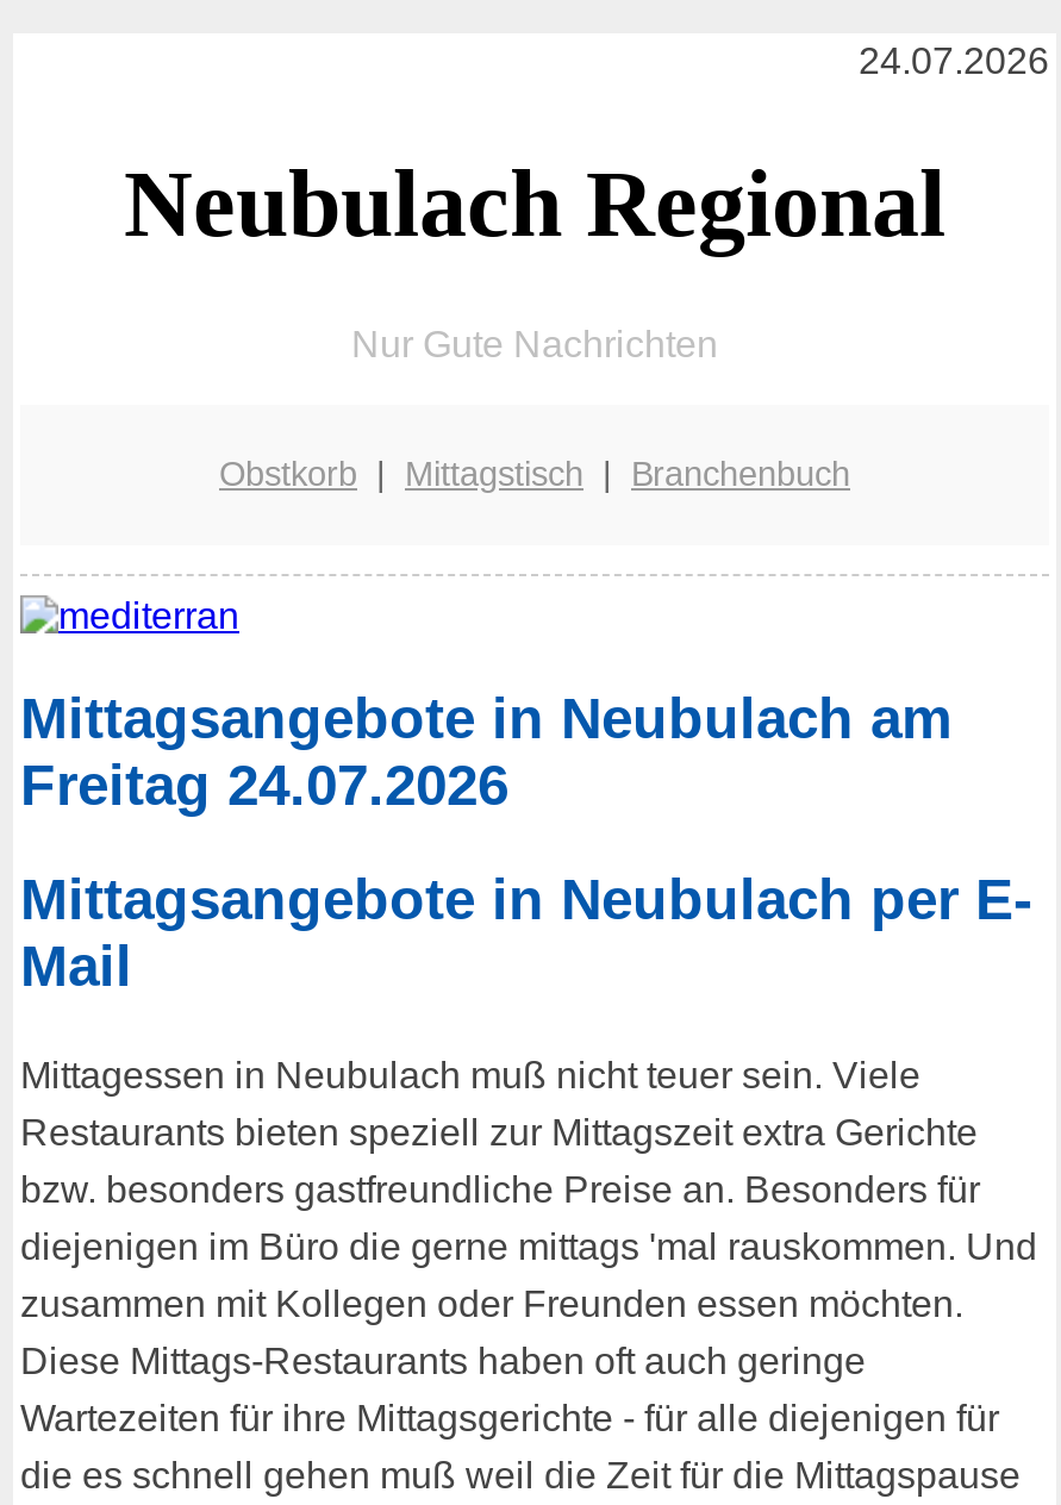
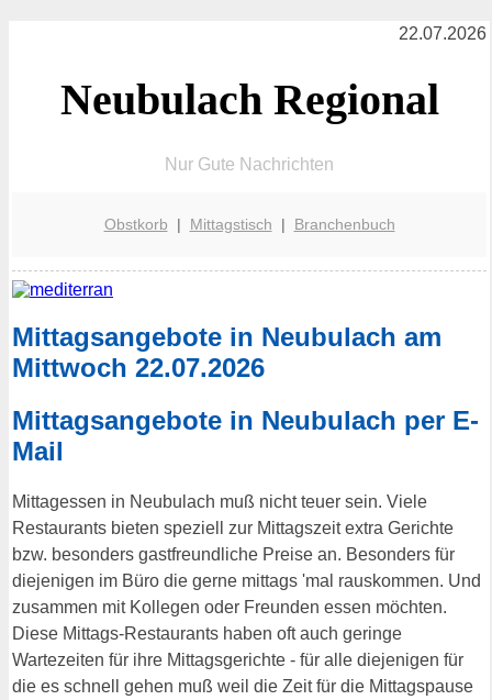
[859,40,1049,81] 24.07.2026 -> [399,24,487,43] 22.07.2026
[20,753,508,818] Freitag 24.07.2026 -> [12,353,265,383] Mittwoch 22.07.2026

